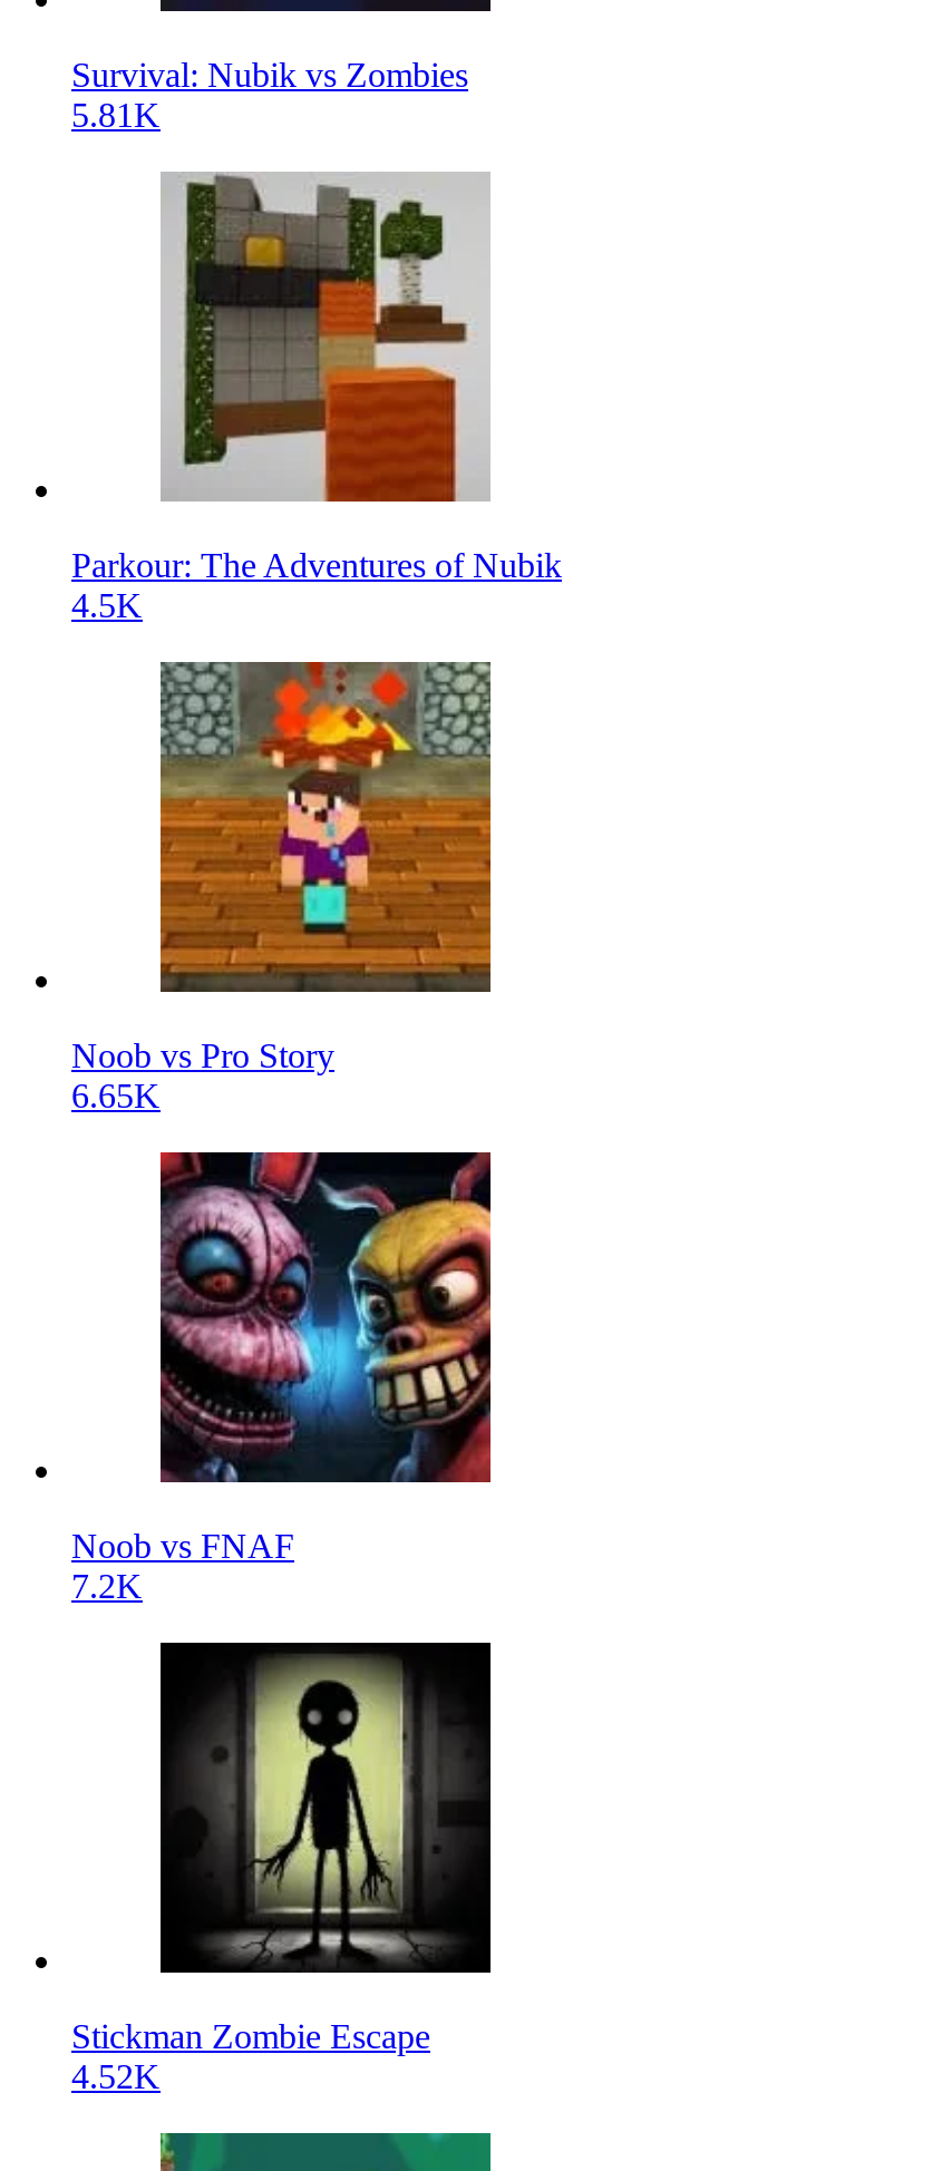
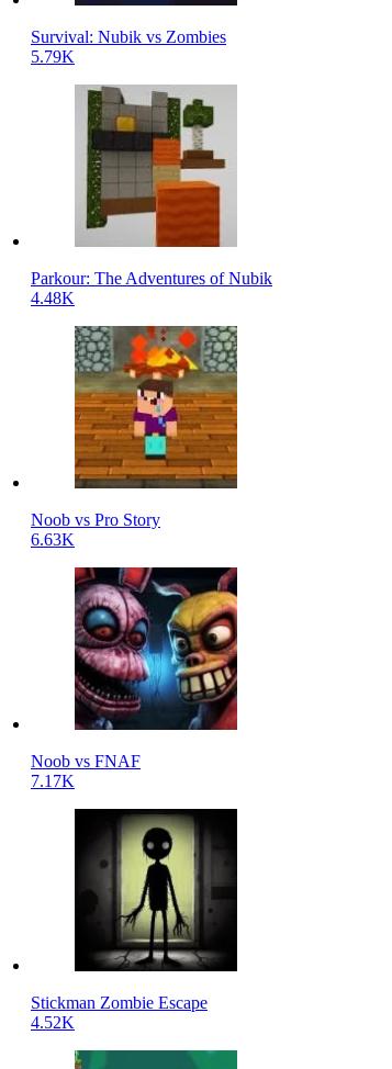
[71,96,161,134] 5.81K -> [31,47,75,66] 5.79K
[71,586,143,624] 4.5K -> [31,289,75,307] 4.48K
[71,1076,161,1114] 6.65K -> [31,530,75,549] 6.63K
[71,1567,143,1605] 7.2K -> [31,771,75,790] 7.17K

